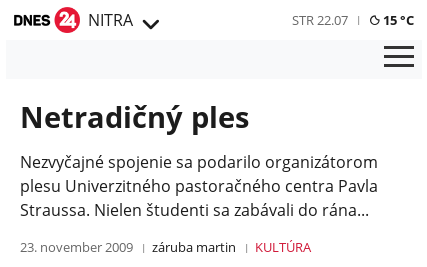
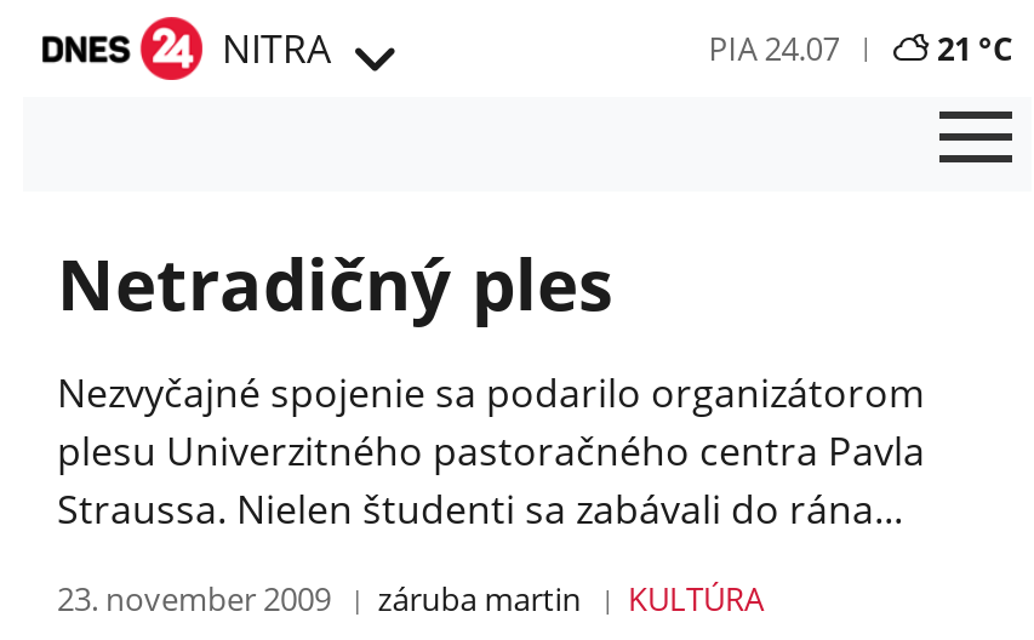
[292,10,414,28] STR 22.07 | 15 °C -> [709,25,1012,69] PIA 24.07 | 21 °C

